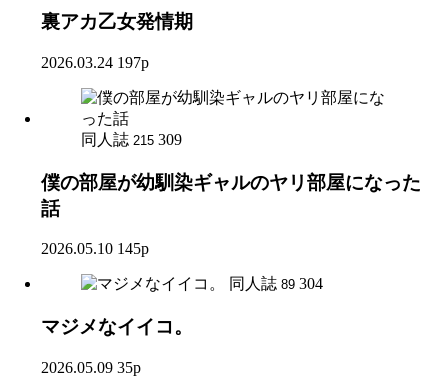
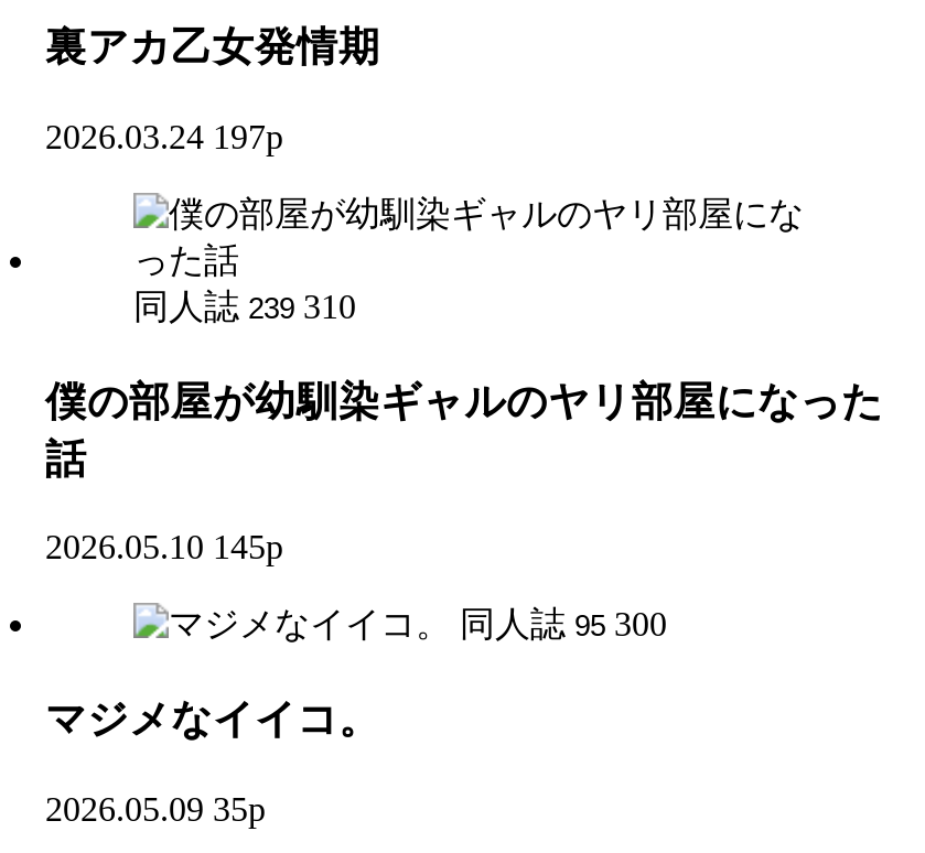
[81,131,182,148] 同人誌 215 309 -> [133,287,356,325] 同人誌 239 310
[229,275,323,292] 同人誌 89 304 -> [460,606,667,643] 同人誌 95 300

